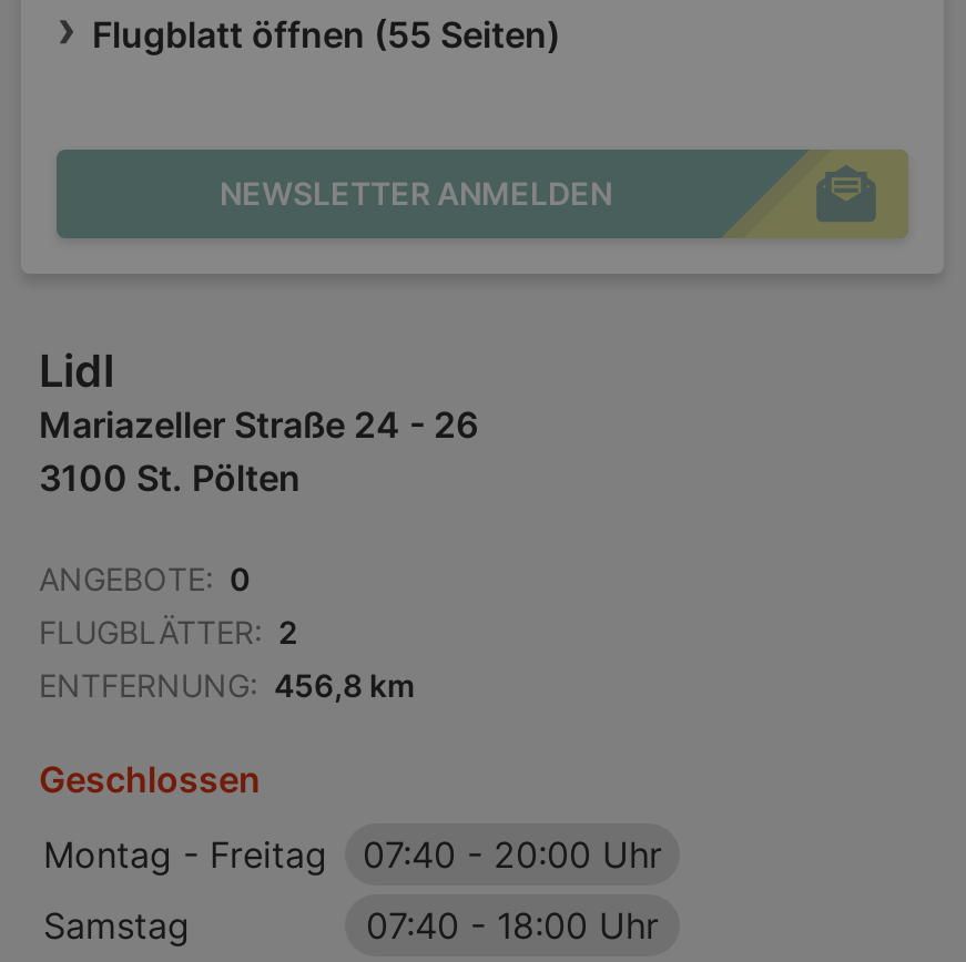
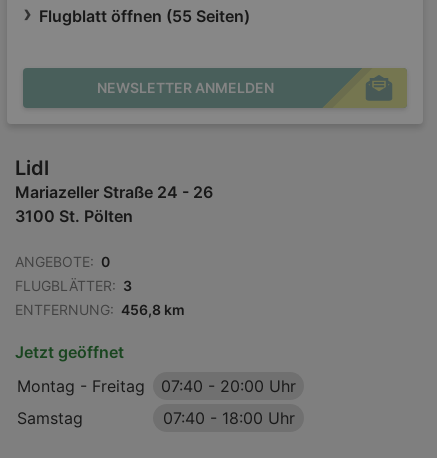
[39,613,298,651] FLUGBLÄTTER: 2 -> [15,277,132,294] FLUGBLÄTTER: 3
[39,757,261,802] Geschlossen -> [15,342,124,362] Jetzt geöffnet

